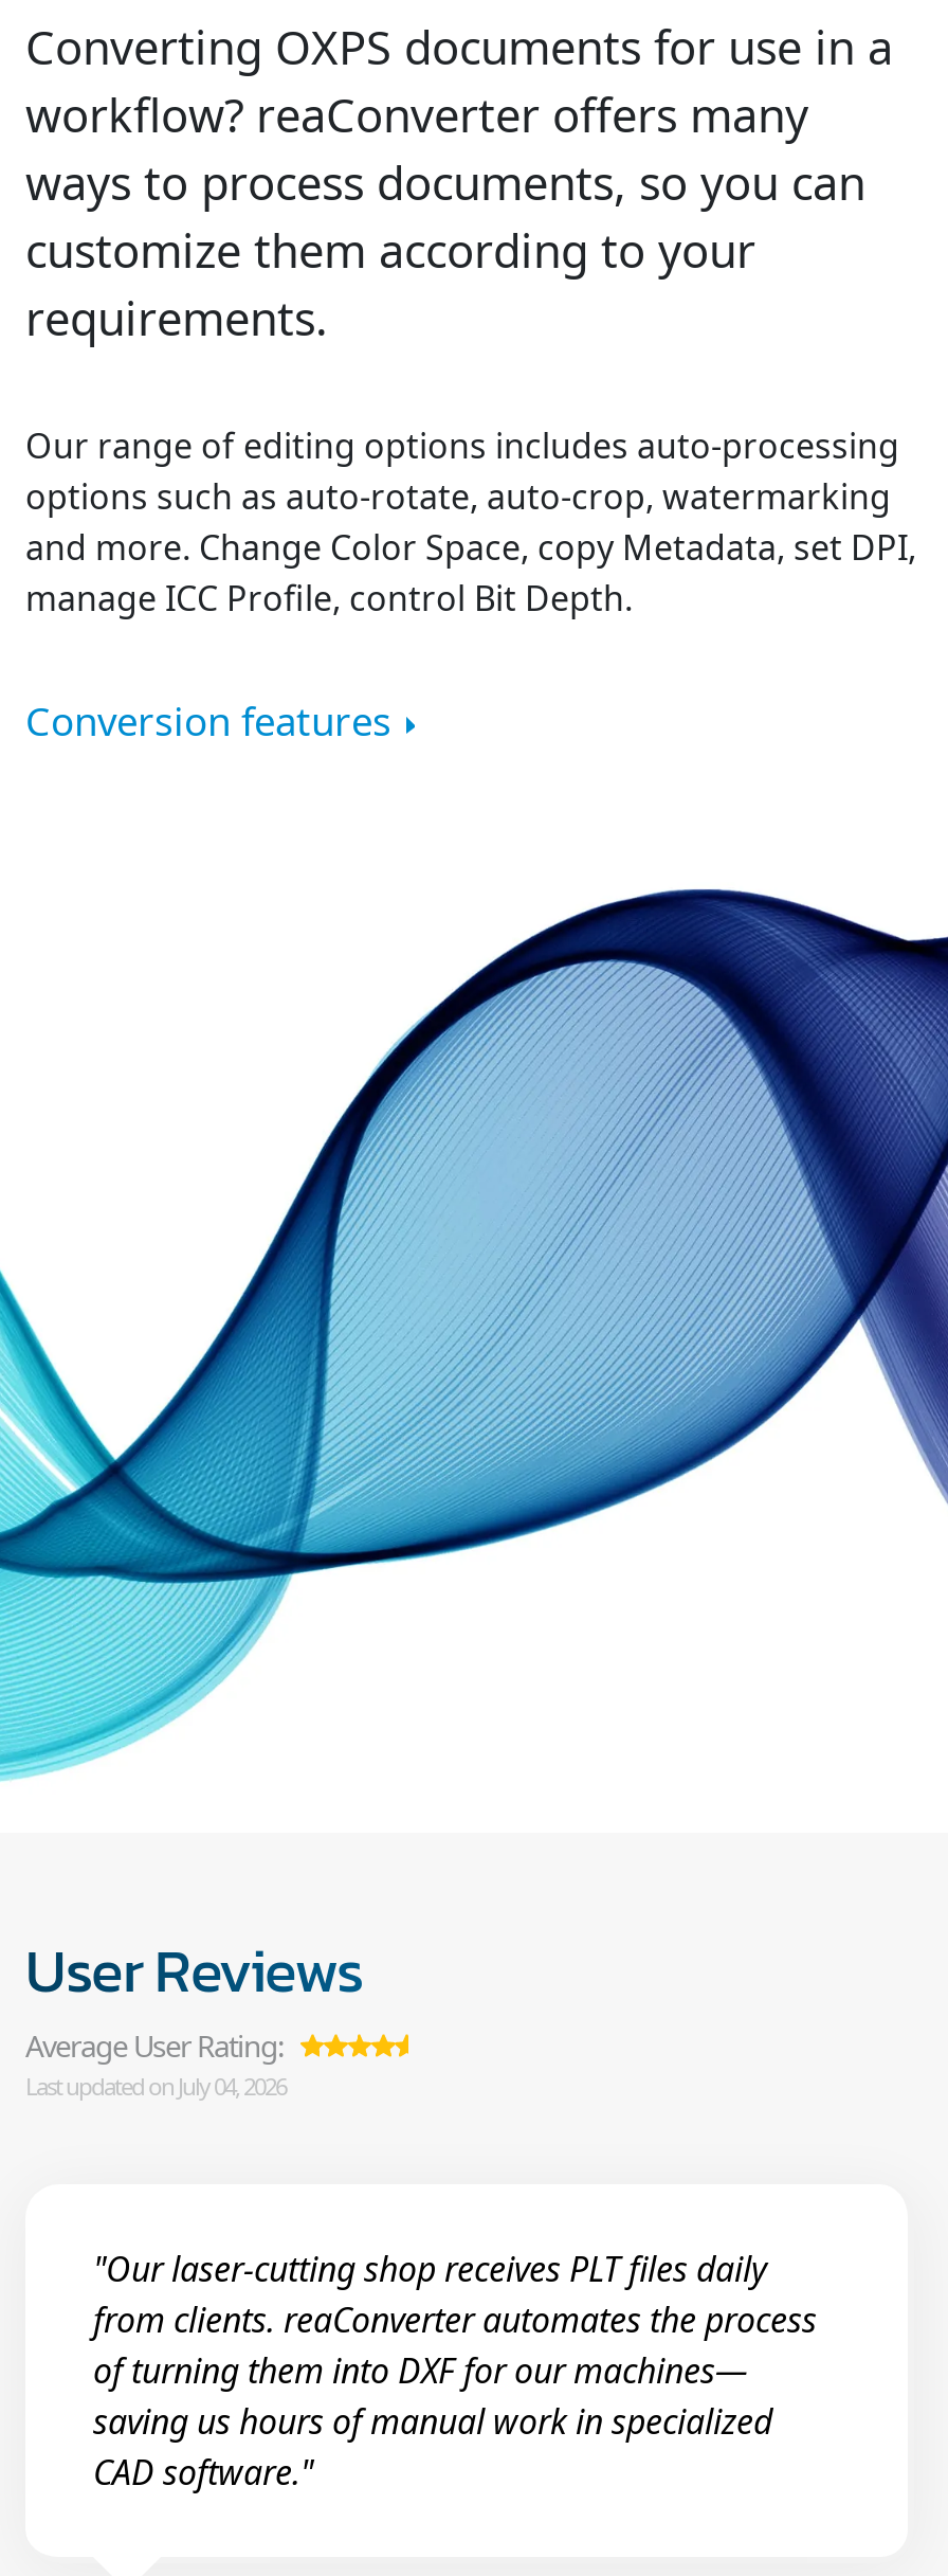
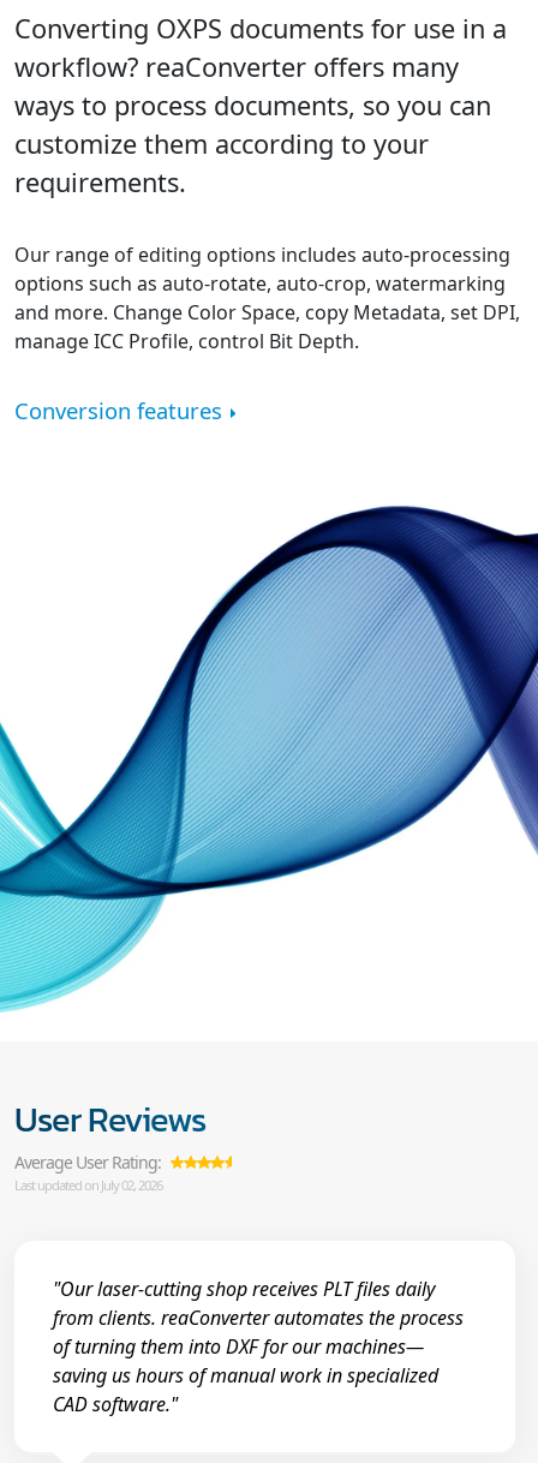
[25,2069,286,2101] Last updated on July 04, 2026 -> [14,1176,162,1194] Last updated on July 02, 2026

